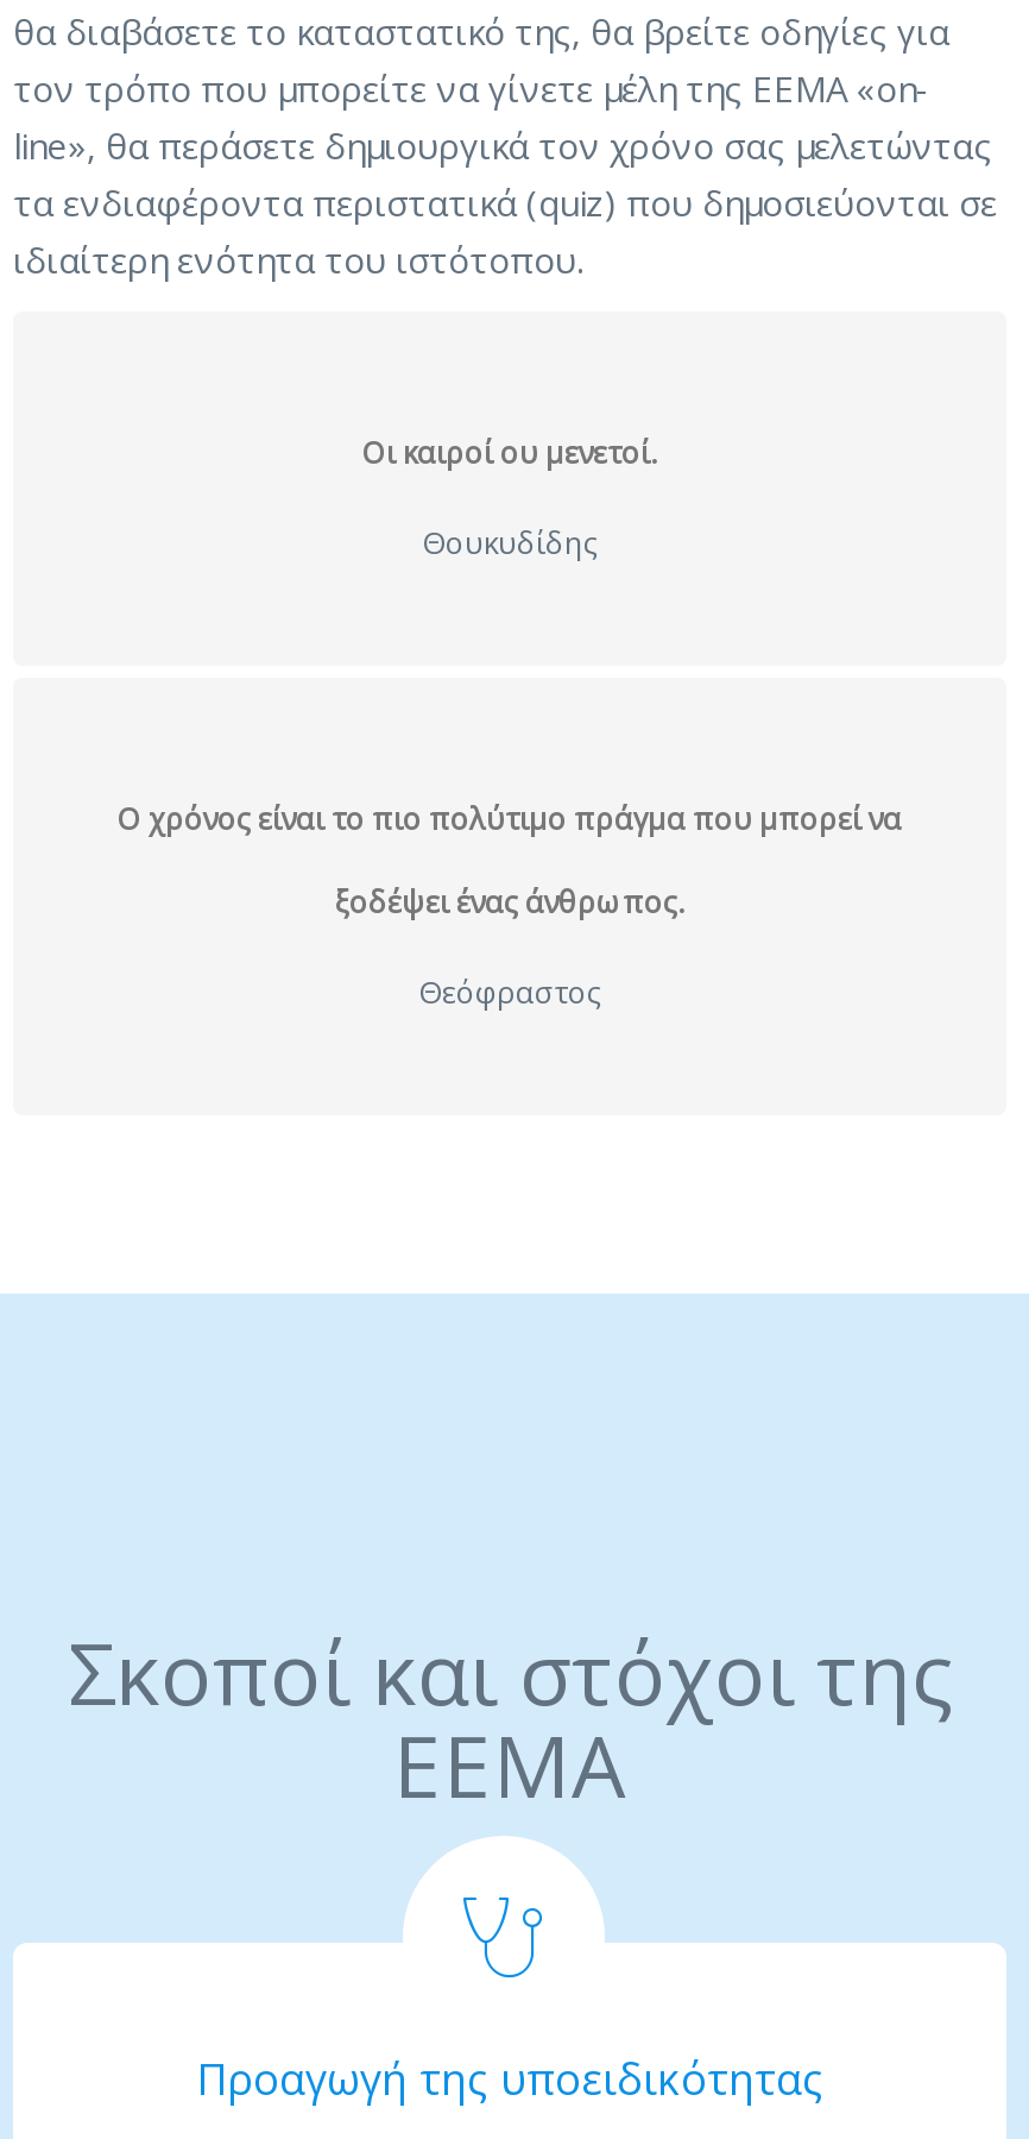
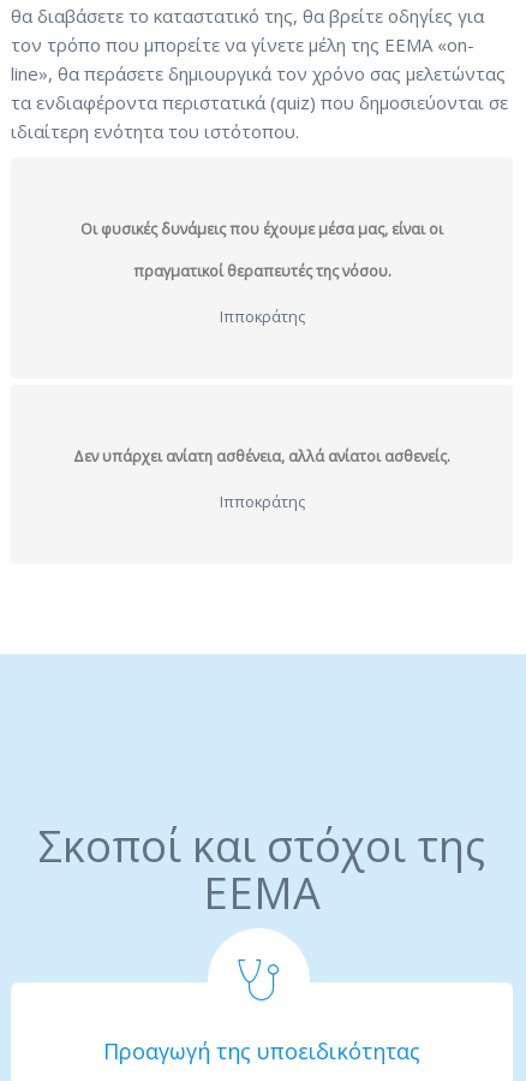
[362,433,657,473] Οι καιροί ου μενετοί. -> [80,219,443,239] Οι φυσικές δυνάμεις που έχουμε μέσα μας, είναι οι
[422,521,598,564] Θουκυδίδης -> [133,261,391,281] πραγματικοί θεραπευτές της νόσου.
[118,799,902,839] Ο χρόνος είναι το πιο πολύτιμο πράγμα που μπορεί να -> [219,305,304,327] Ιπποκράτης
[335,882,684,923] ξοδέψει ένας άνθρωπος. -> [73,446,450,467] Δεν υπάρχει ανίατη ασθένεια, αλλά ανίατοι ασθενείς.
[418,970,601,1013] Θεόφραστος -> [219,491,304,512] Ιπποκράτης

